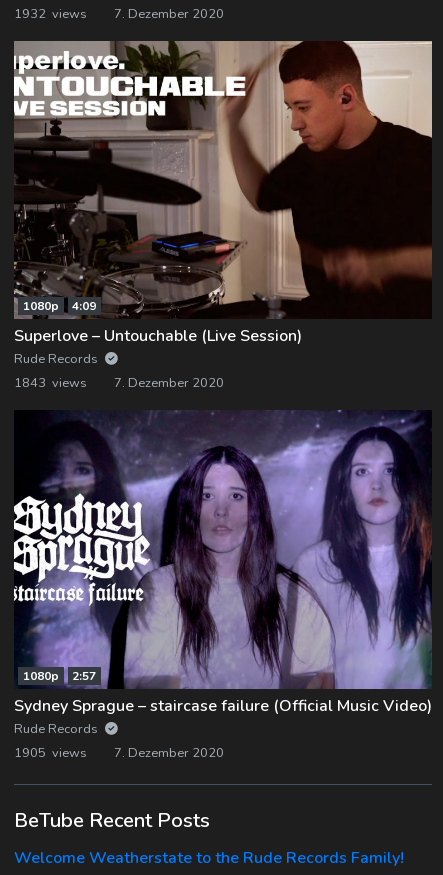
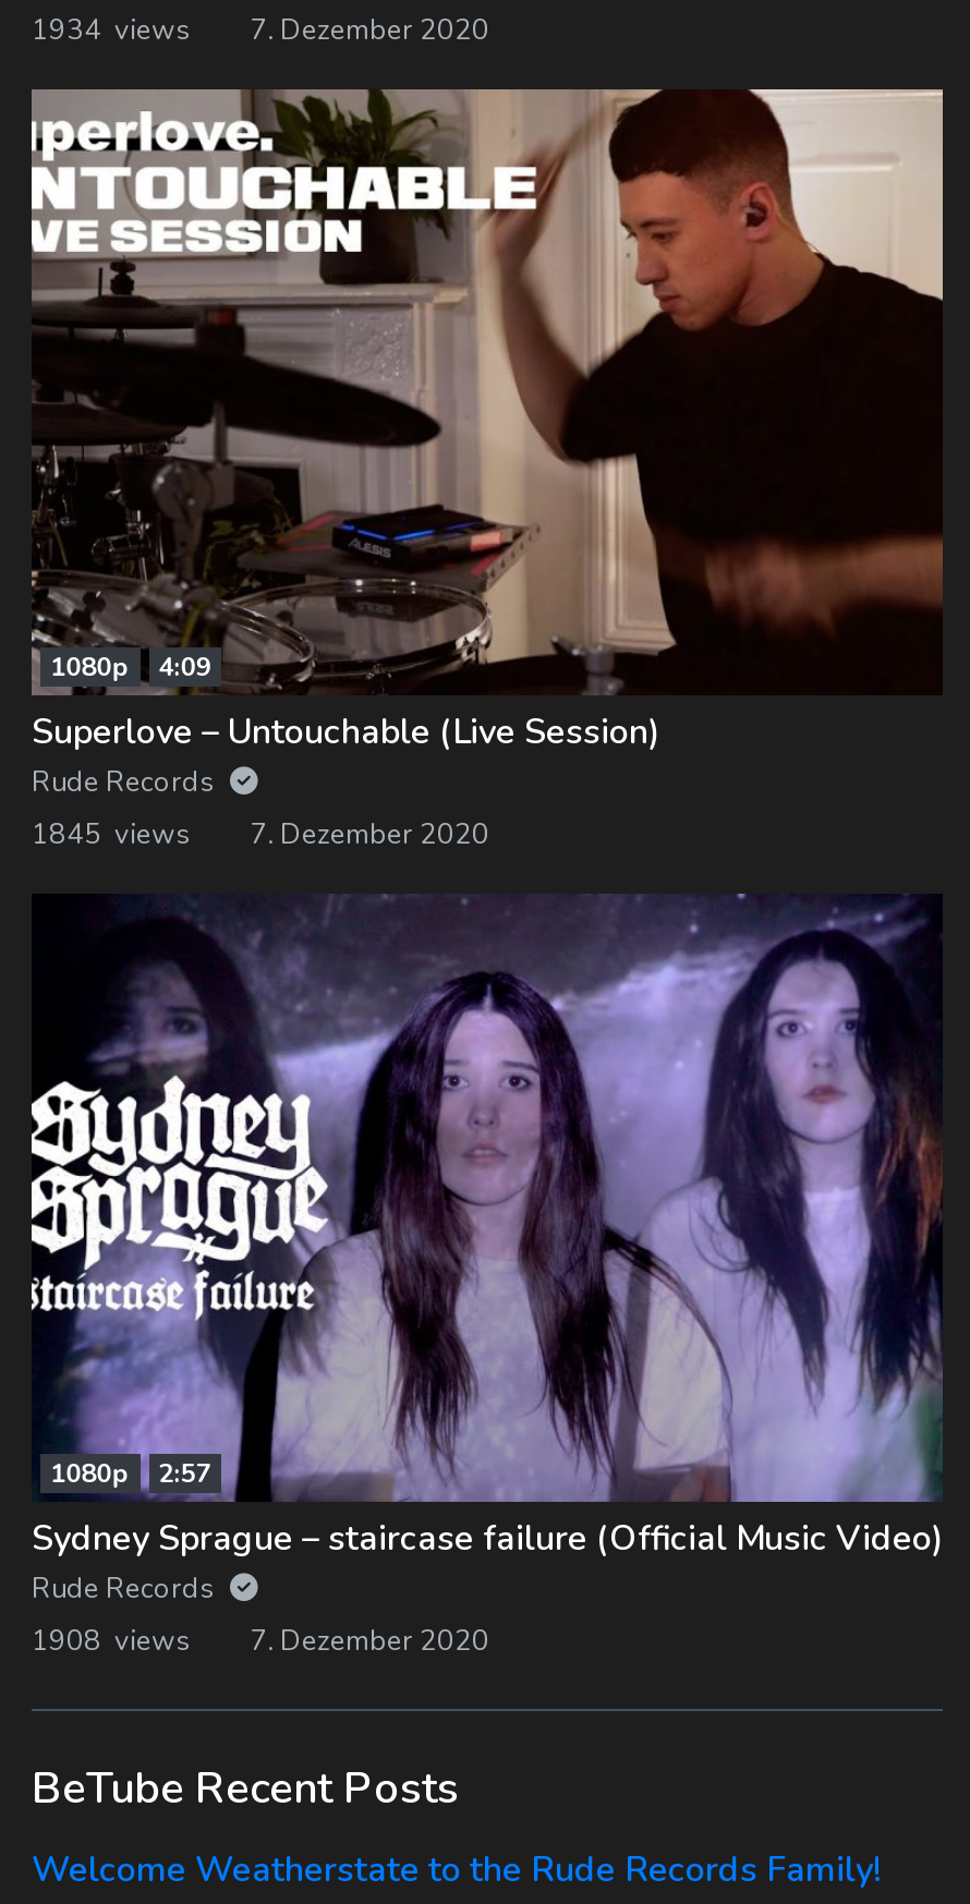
[14,5,224,23] 1932 views 7. Dezember 2020 -> [32,10,489,49] 1934 views 7. Dezember 2020
[14,374,224,392] 1843 views 7. Dezember 2020 -> [32,816,489,855] 1845 views 7. Dezember 2020
[14,744,224,762] 1905 views 7. Dezember 2020 -> [32,1622,489,1661] 1908 views 7. Dezember 2020

